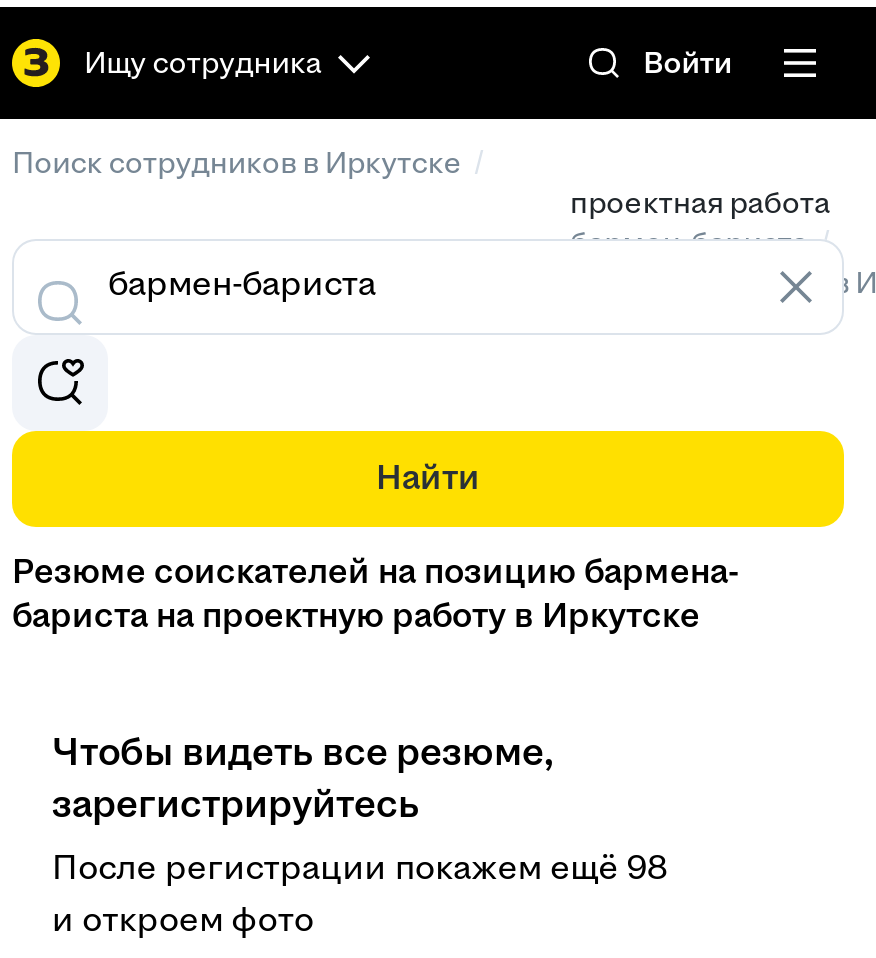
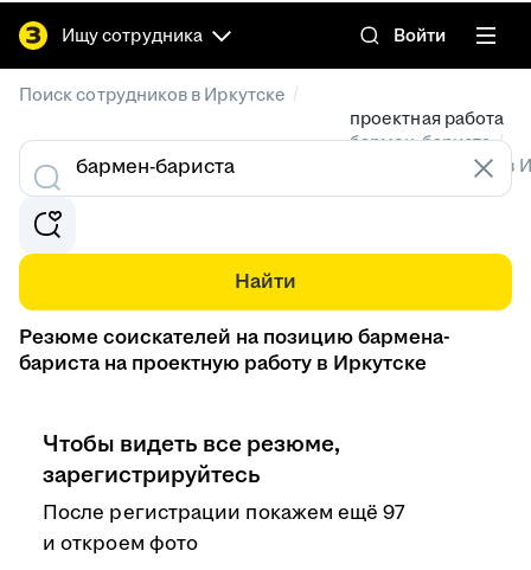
[52,849,667,887] После регистрации покажем ещё 98 -> [43,501,406,524] После регистрации покажем ещё 97

